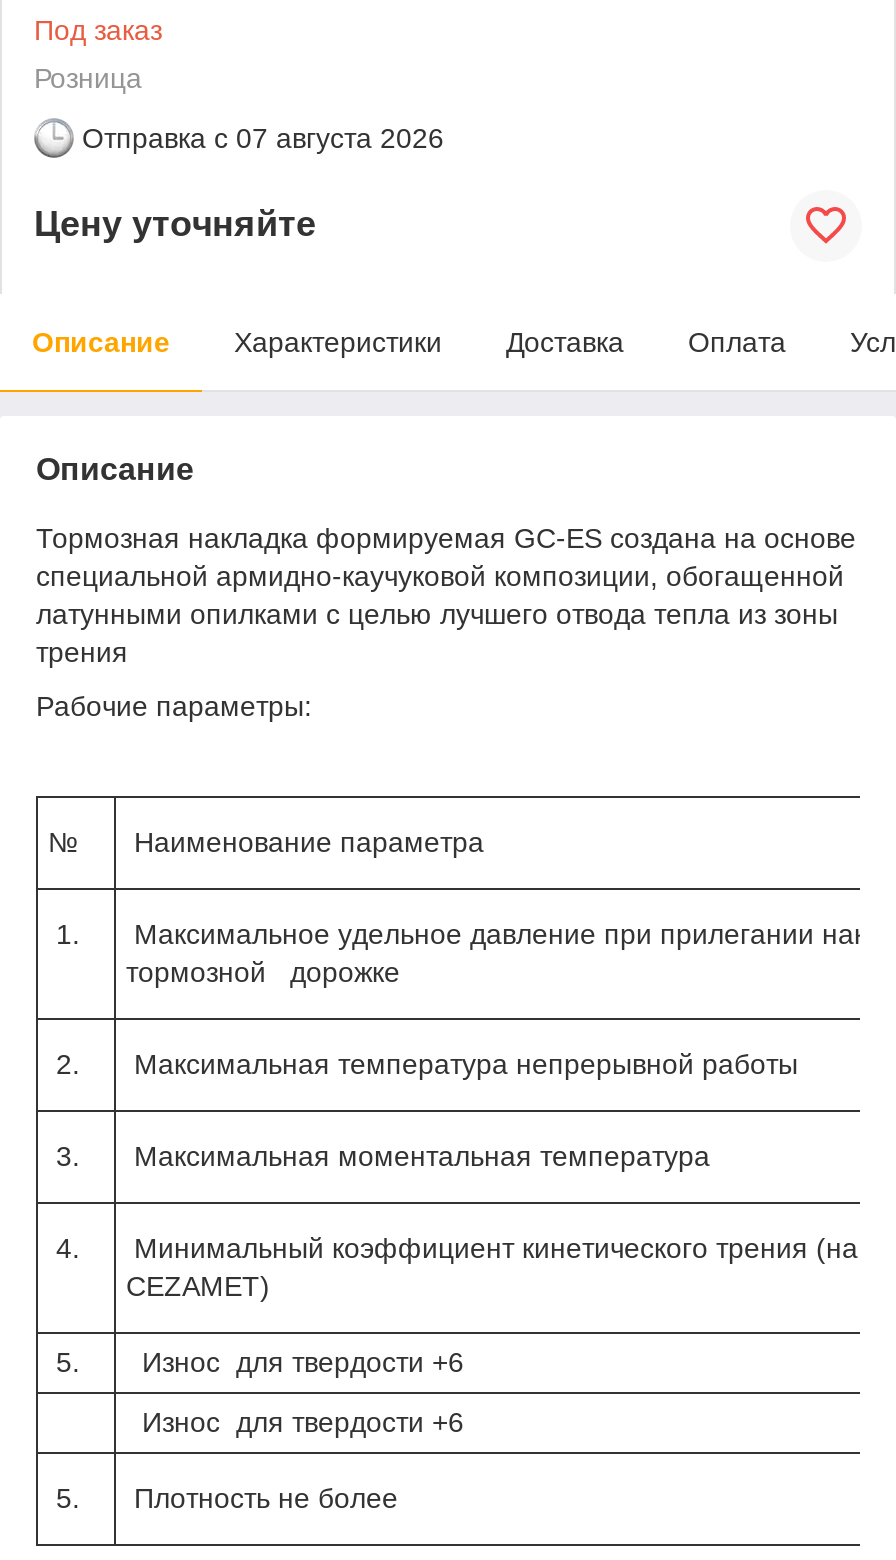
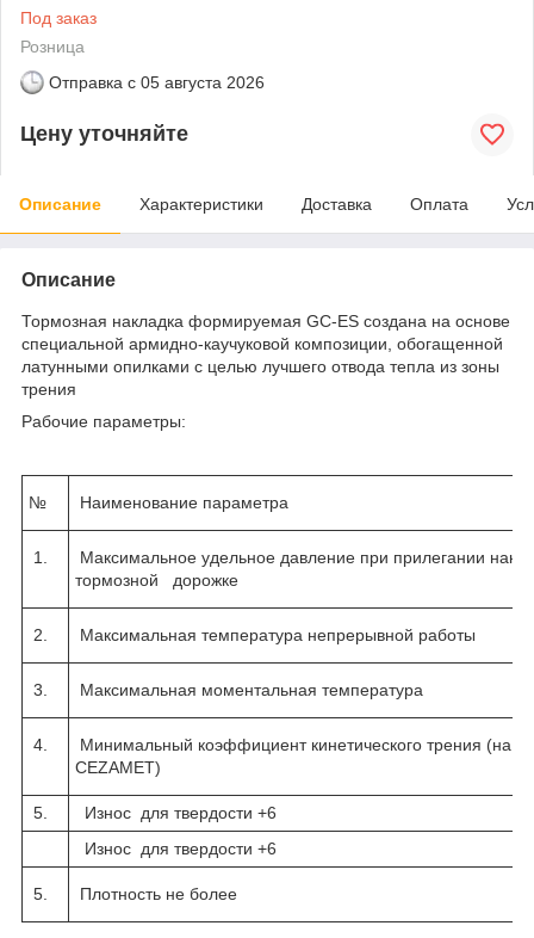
[82,122,444,154] Отправка с 07 августа 2026 -> [49,73,265,92] Отправка с 05 августа 2026

